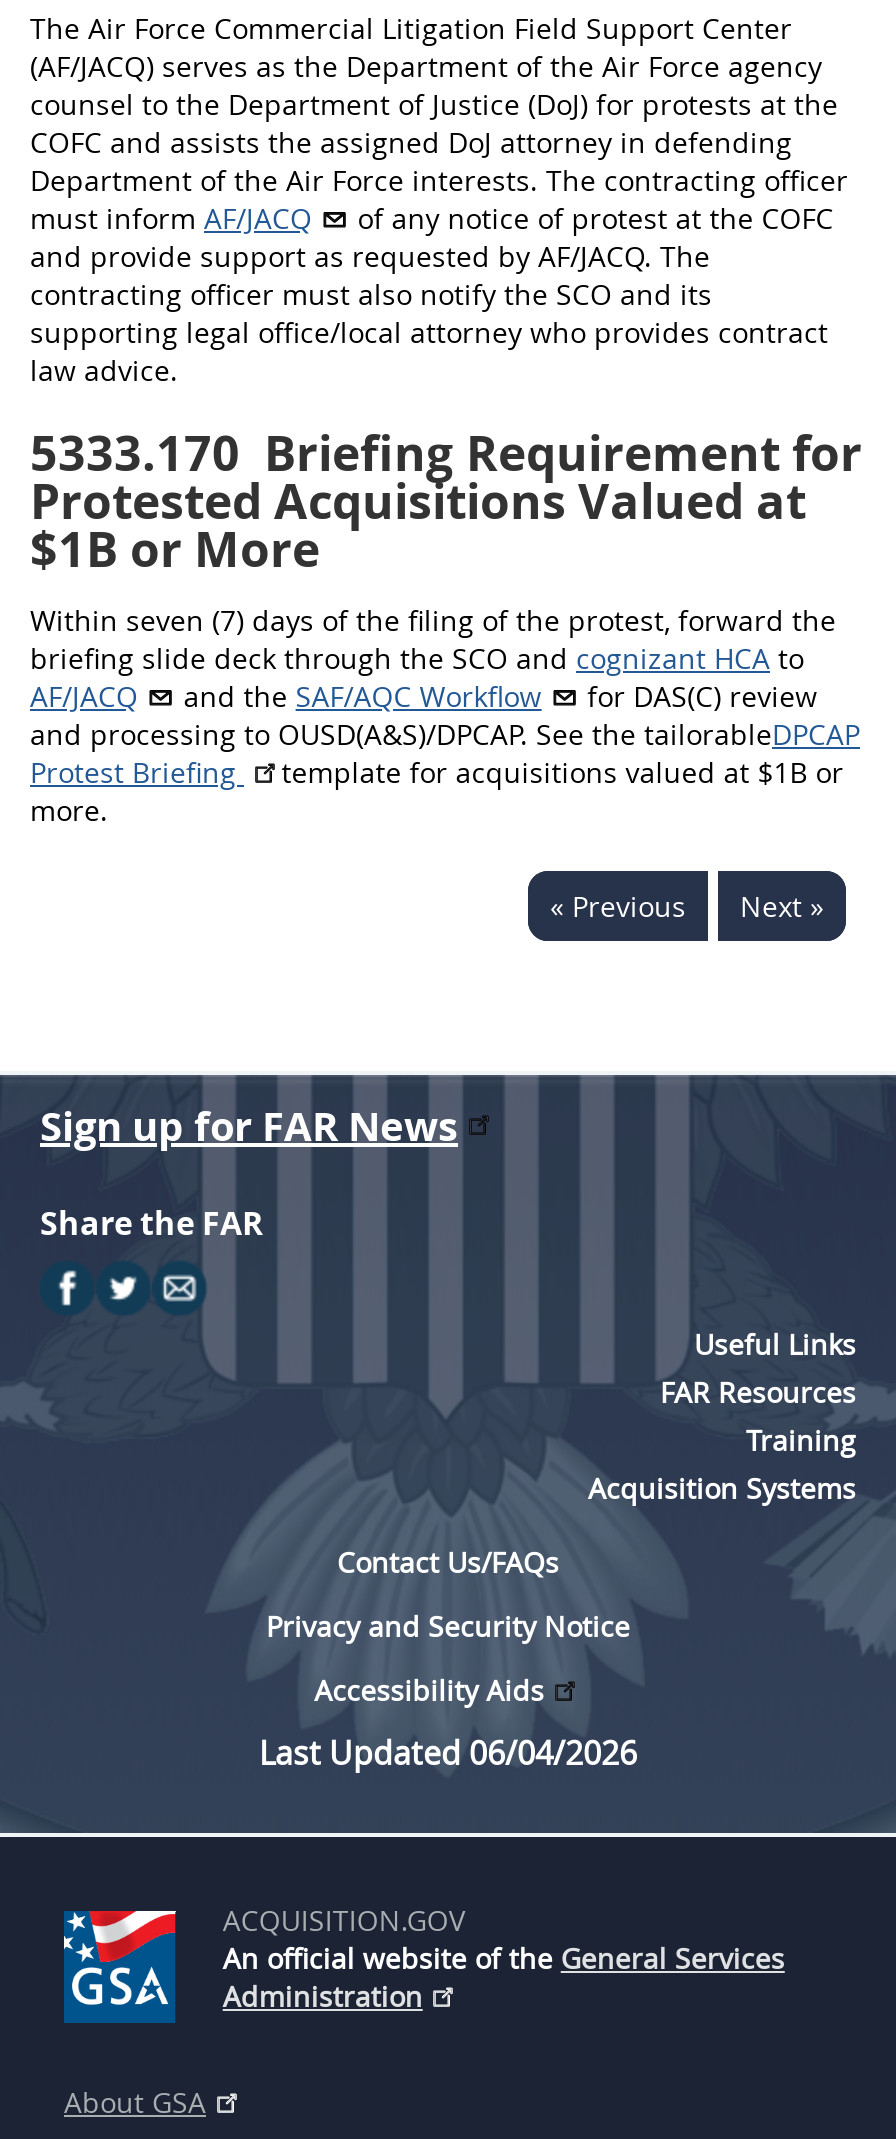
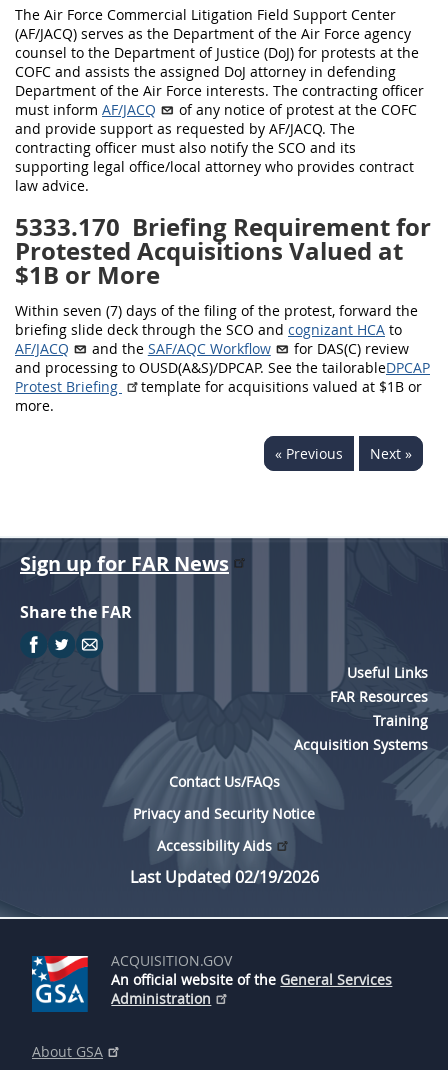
[259,1731,637,1775] Last Updated 06/04/2026 -> [129,866,318,888] Last Updated 02/19/2026

